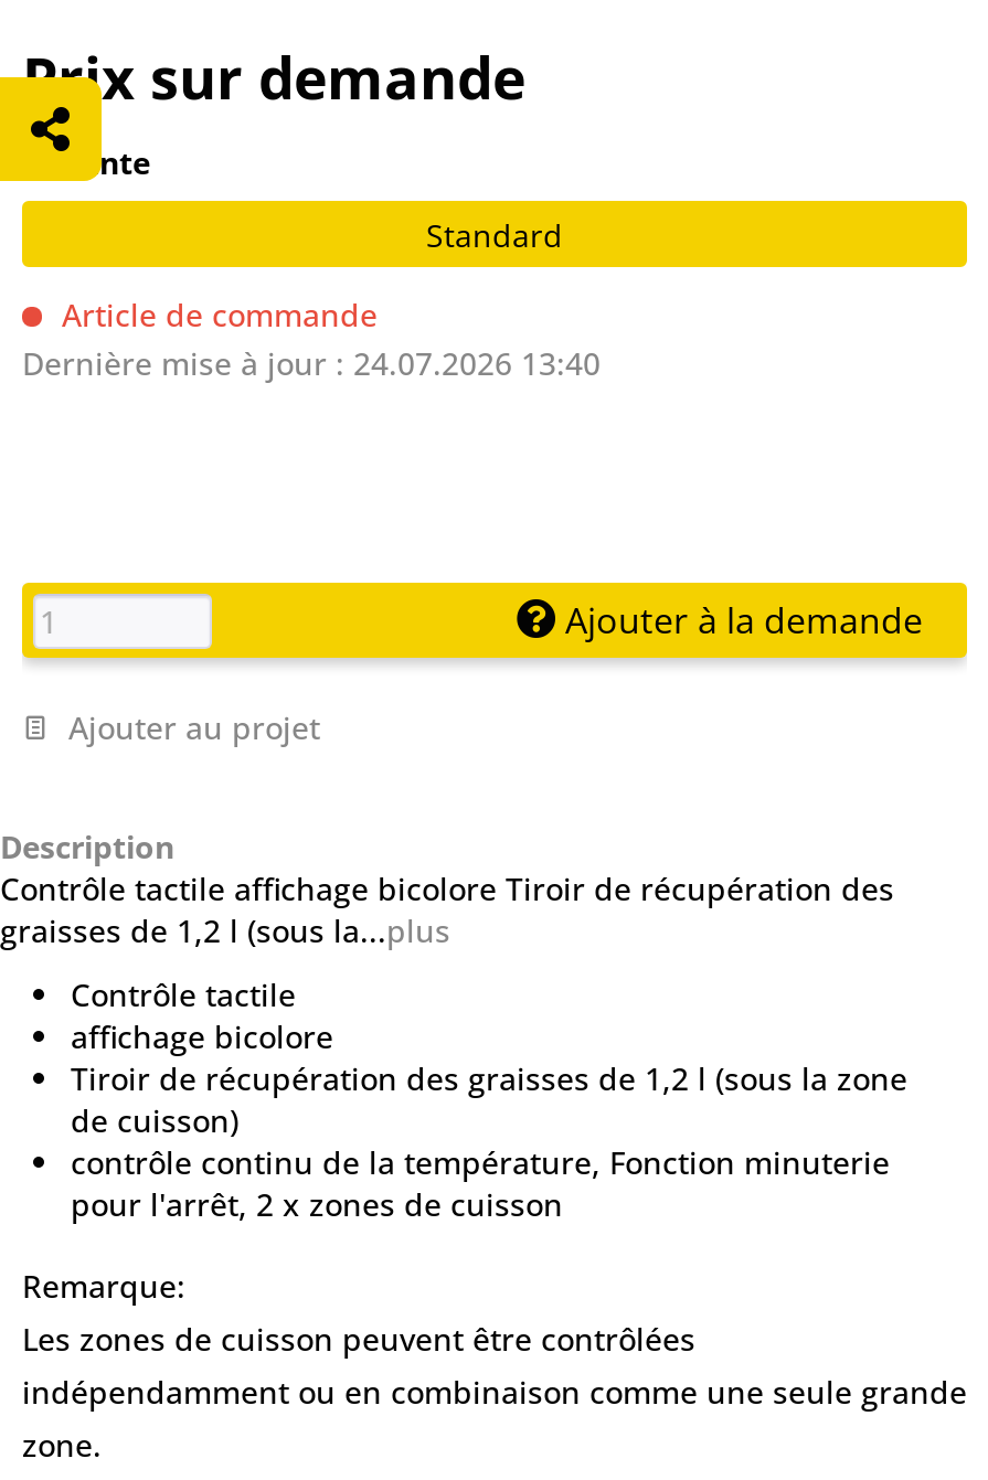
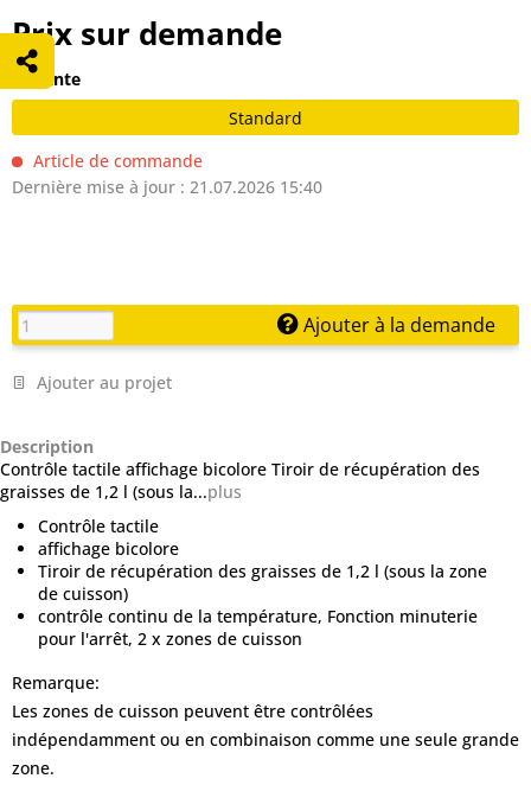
[22,342,601,384] Dernière mise à jour : 24.07.2026 13:40 -> [12,176,322,198] Dernière mise à jour : 21.07.2026 15:40

